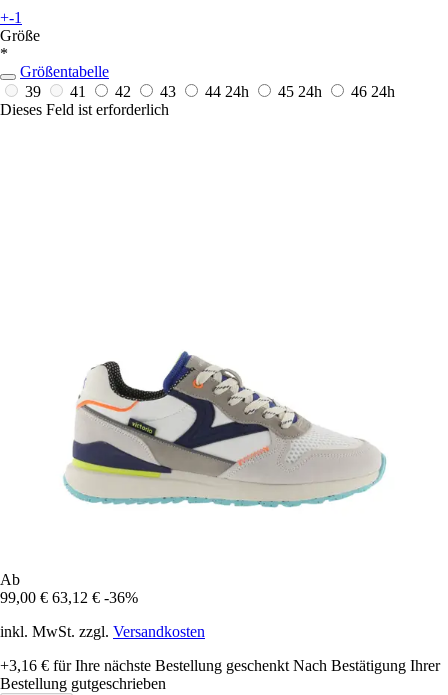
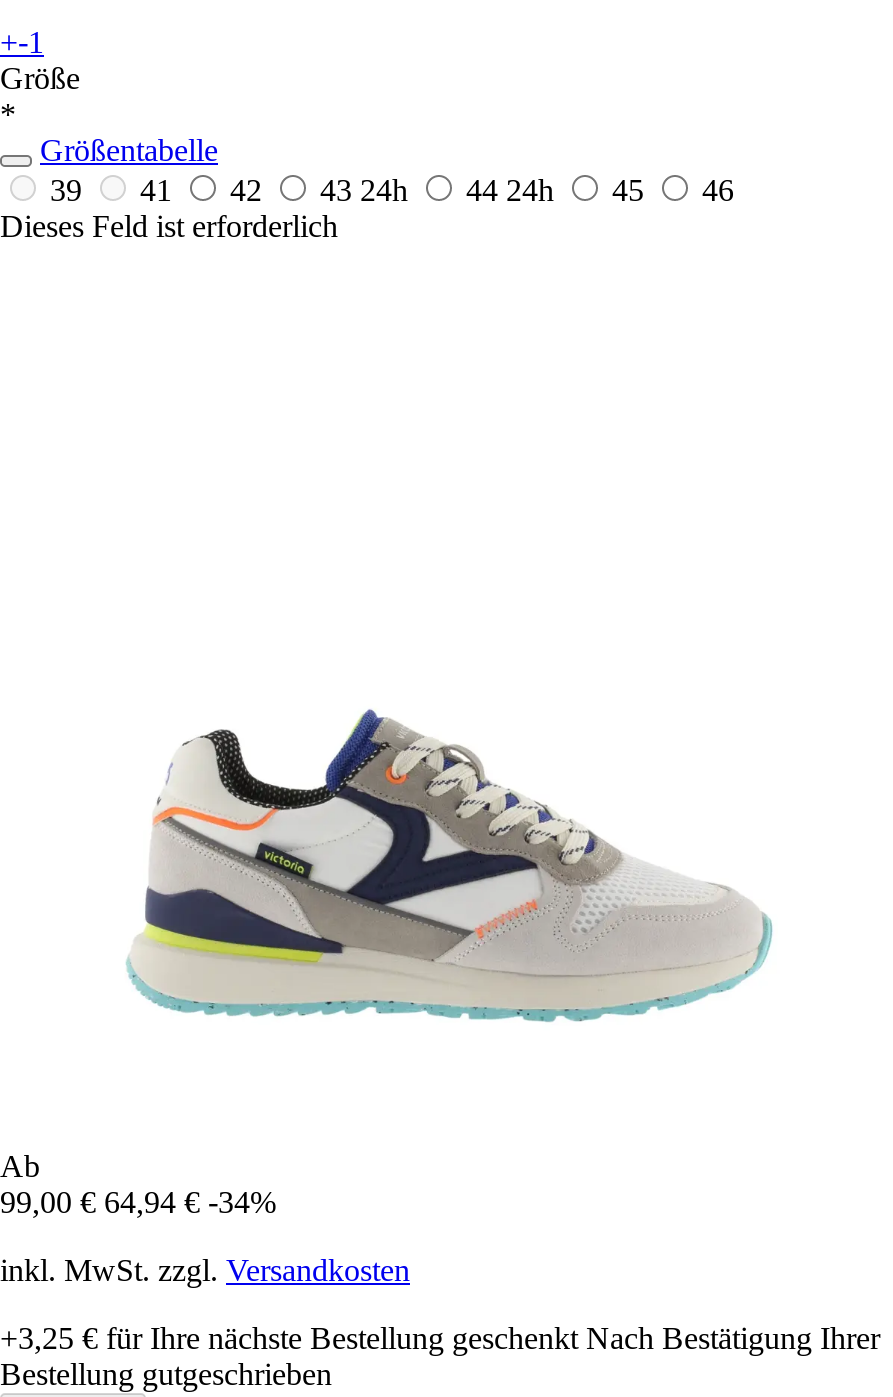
[160,83,180,100] 43 -> [320,174,408,208] 43 24h
[278,83,395,100] 45 24h | 46 24h -> [612,174,734,208] 45 | 46
[0,589,138,606] 99,00 € 63,12 € -36% -> [0,1186,276,1220] 99,00 € 64,94 € -34%
[0,657,440,674] +3,16 €für Ihre nächste Bestellung geschenkt Nach Bestätigung Ihrer -> [0,1322,880,1356] +3,25 €für Ihre nächste Bestellung geschenkt Nach Bestätigung Ihrer

